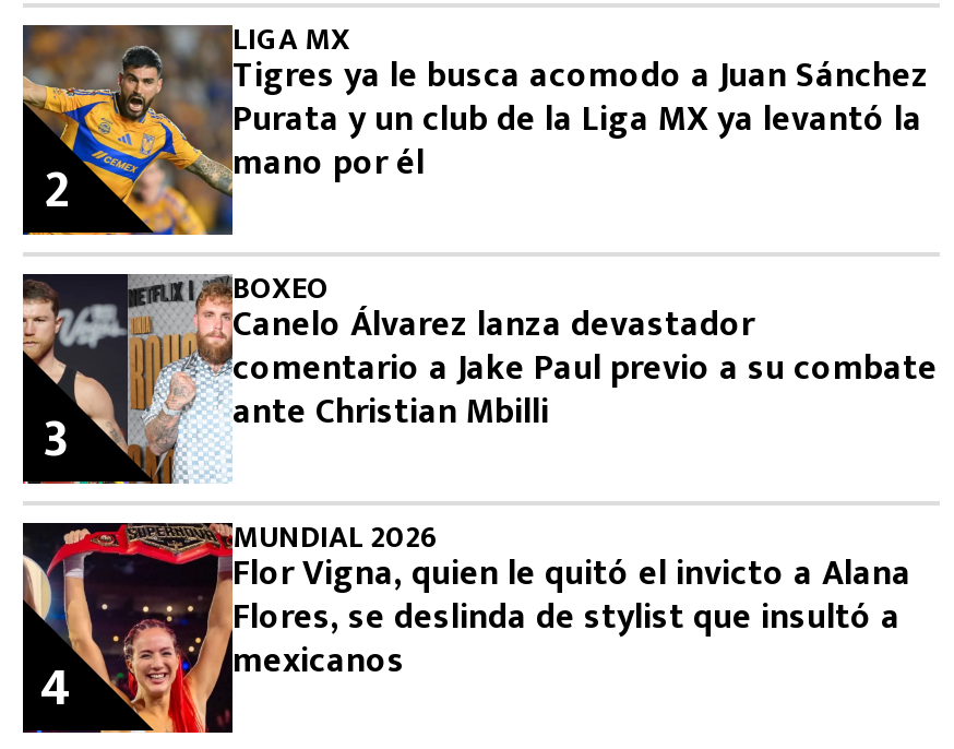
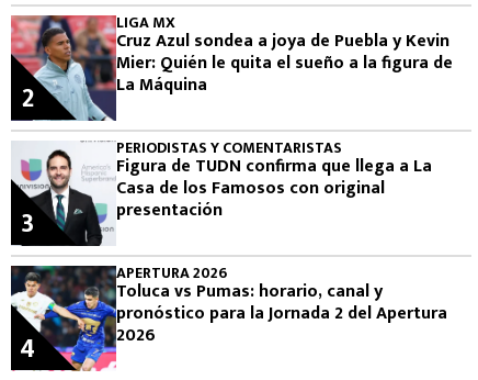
[21,23,929,237] [image] | Tigres ya le busca acomodo a Juan Sánchez | Purata y un club de la Liga MX ya levantó la | mano por él -> [10,14,453,122] [image] | Cruz Azul sondea a joya de Puebla y Kevin | Mier: Quién le quita el sueño a la figura de | La Máquina
[21,263,938,486] [image] | BOXEO | Canelo Álvarez lanza devastador | comentario a Jake Paul previo a su combate | ante Christian Mbilli -> [11,135,432,247] [image] | PERIODISTAS Y COMENTARISTAS | Figura de TUDN confirma que llega a La | Casa de los Famosos con original | presentación
[21,512,911,735] [image] | MUNDIAL 2026 | Flor Vigna, quien le quitó el invicto a Alana | Flores, se deslinda de stylist que insultó a | mexicanos -> [10,260,447,371] [image] | APERTURA 2026 | Toluca vs Pumas: horario, canal y | pronóstico para la Jornada 2 del Apertura | 2026

